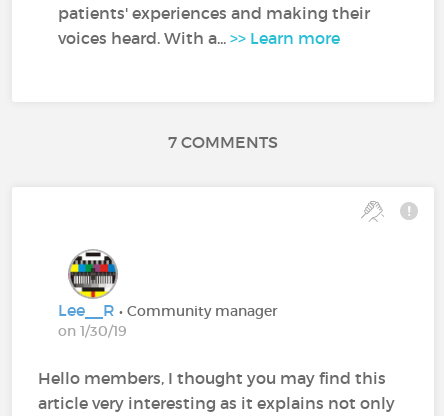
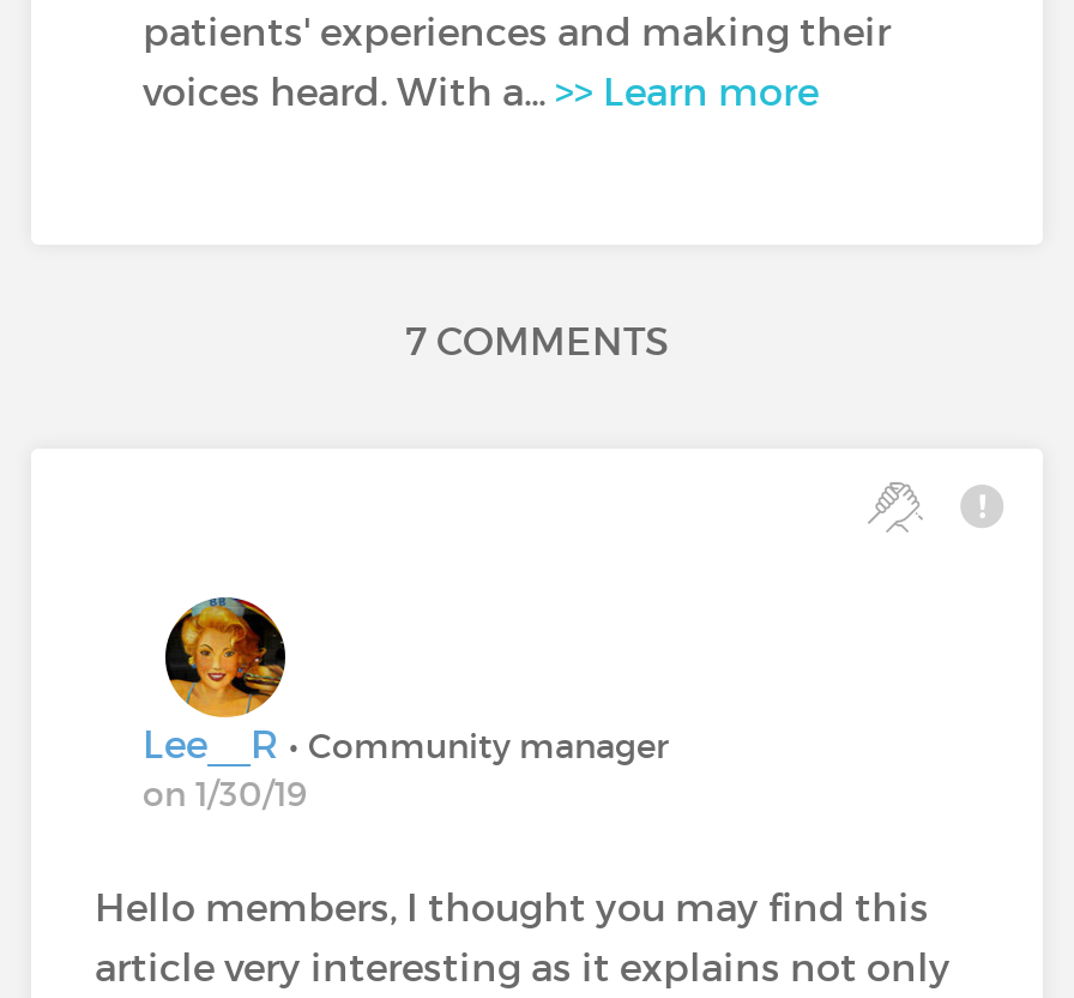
[67,248,119,298] [image] -> [163,597,285,715] [image]

